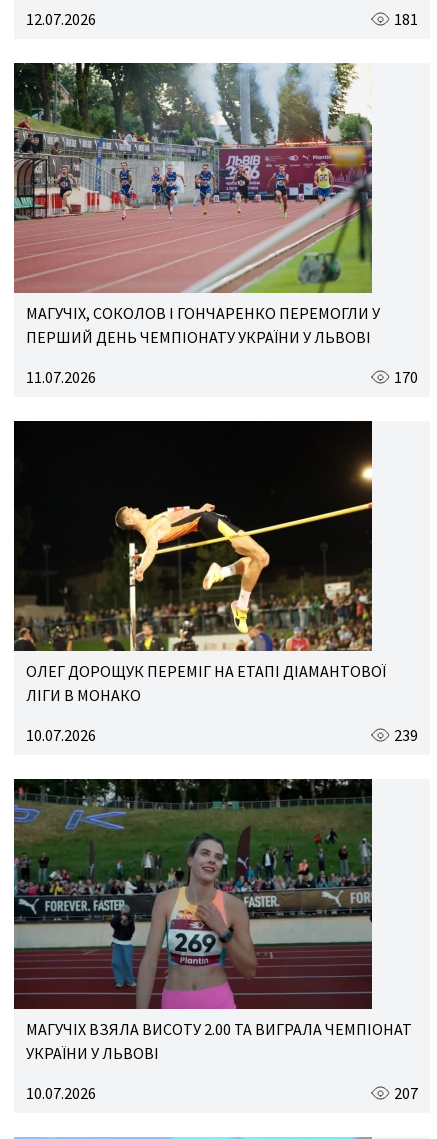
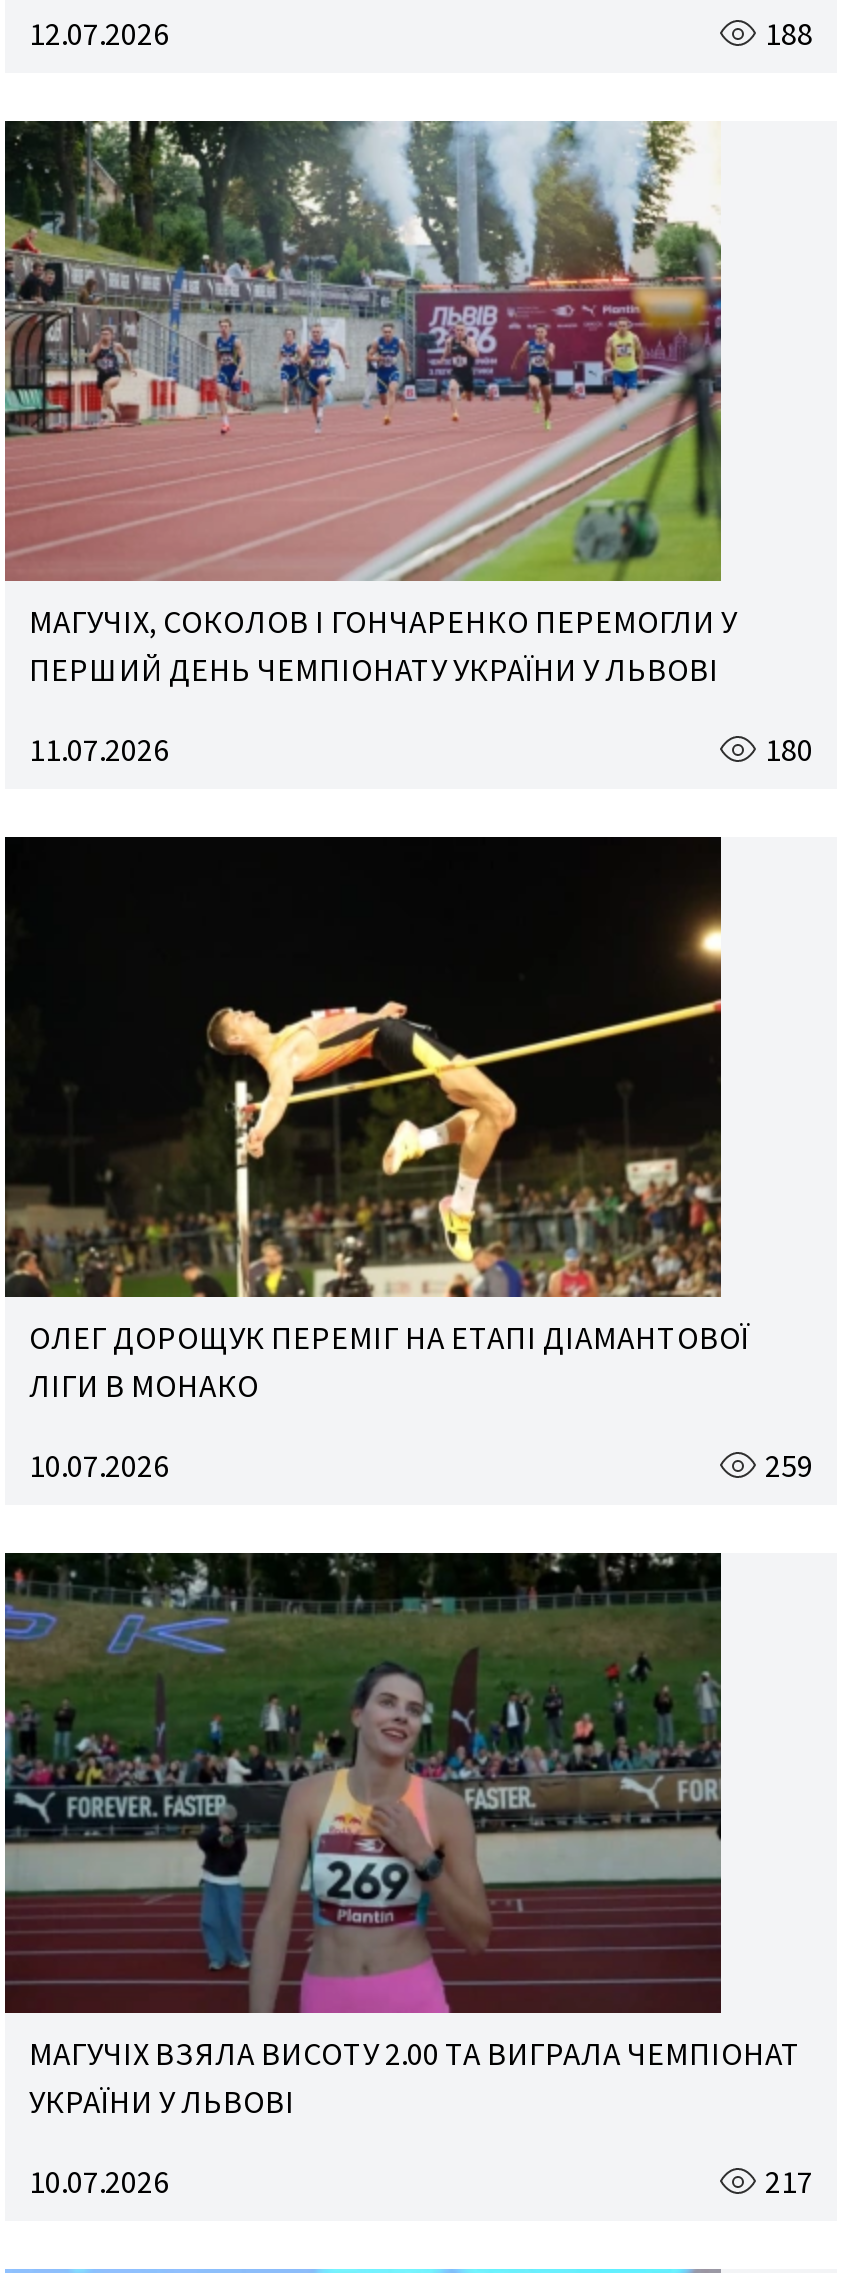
[394,9,418,29] 181 -> [765,13,813,53] 188
[394,367,418,387] 170 -> [765,729,813,769] 180
[394,725,418,745] 239 -> [765,1445,813,1485] 259
[394,1083,418,1103] 207 -> [765,2161,813,2201] 217

